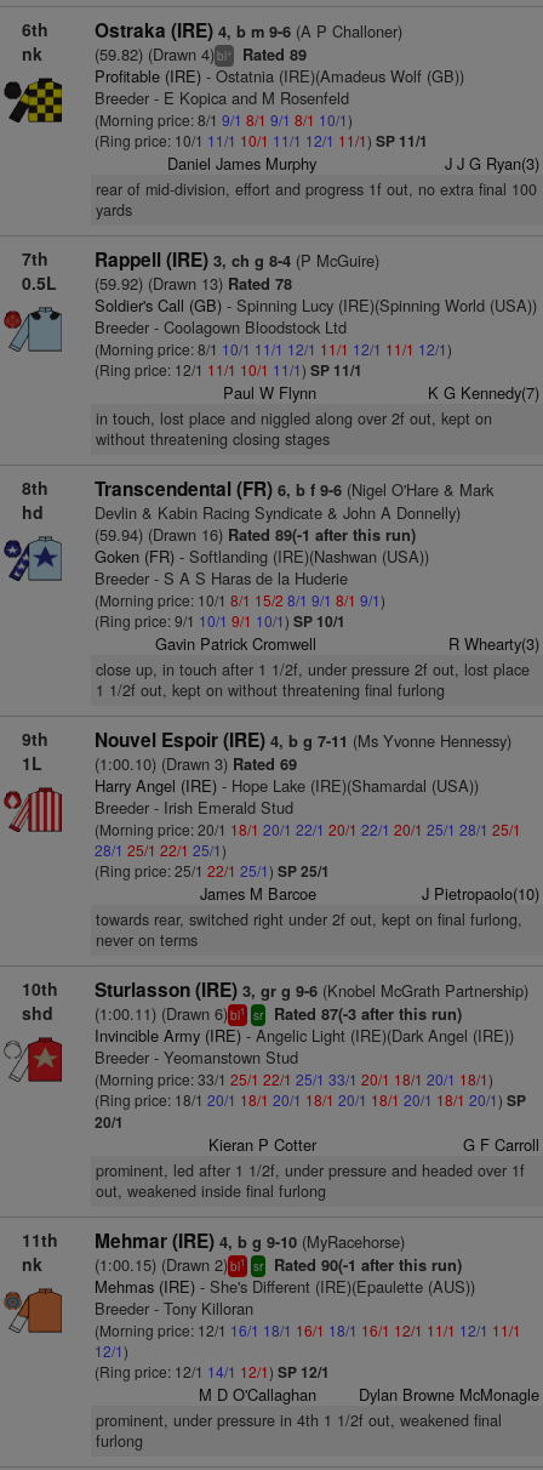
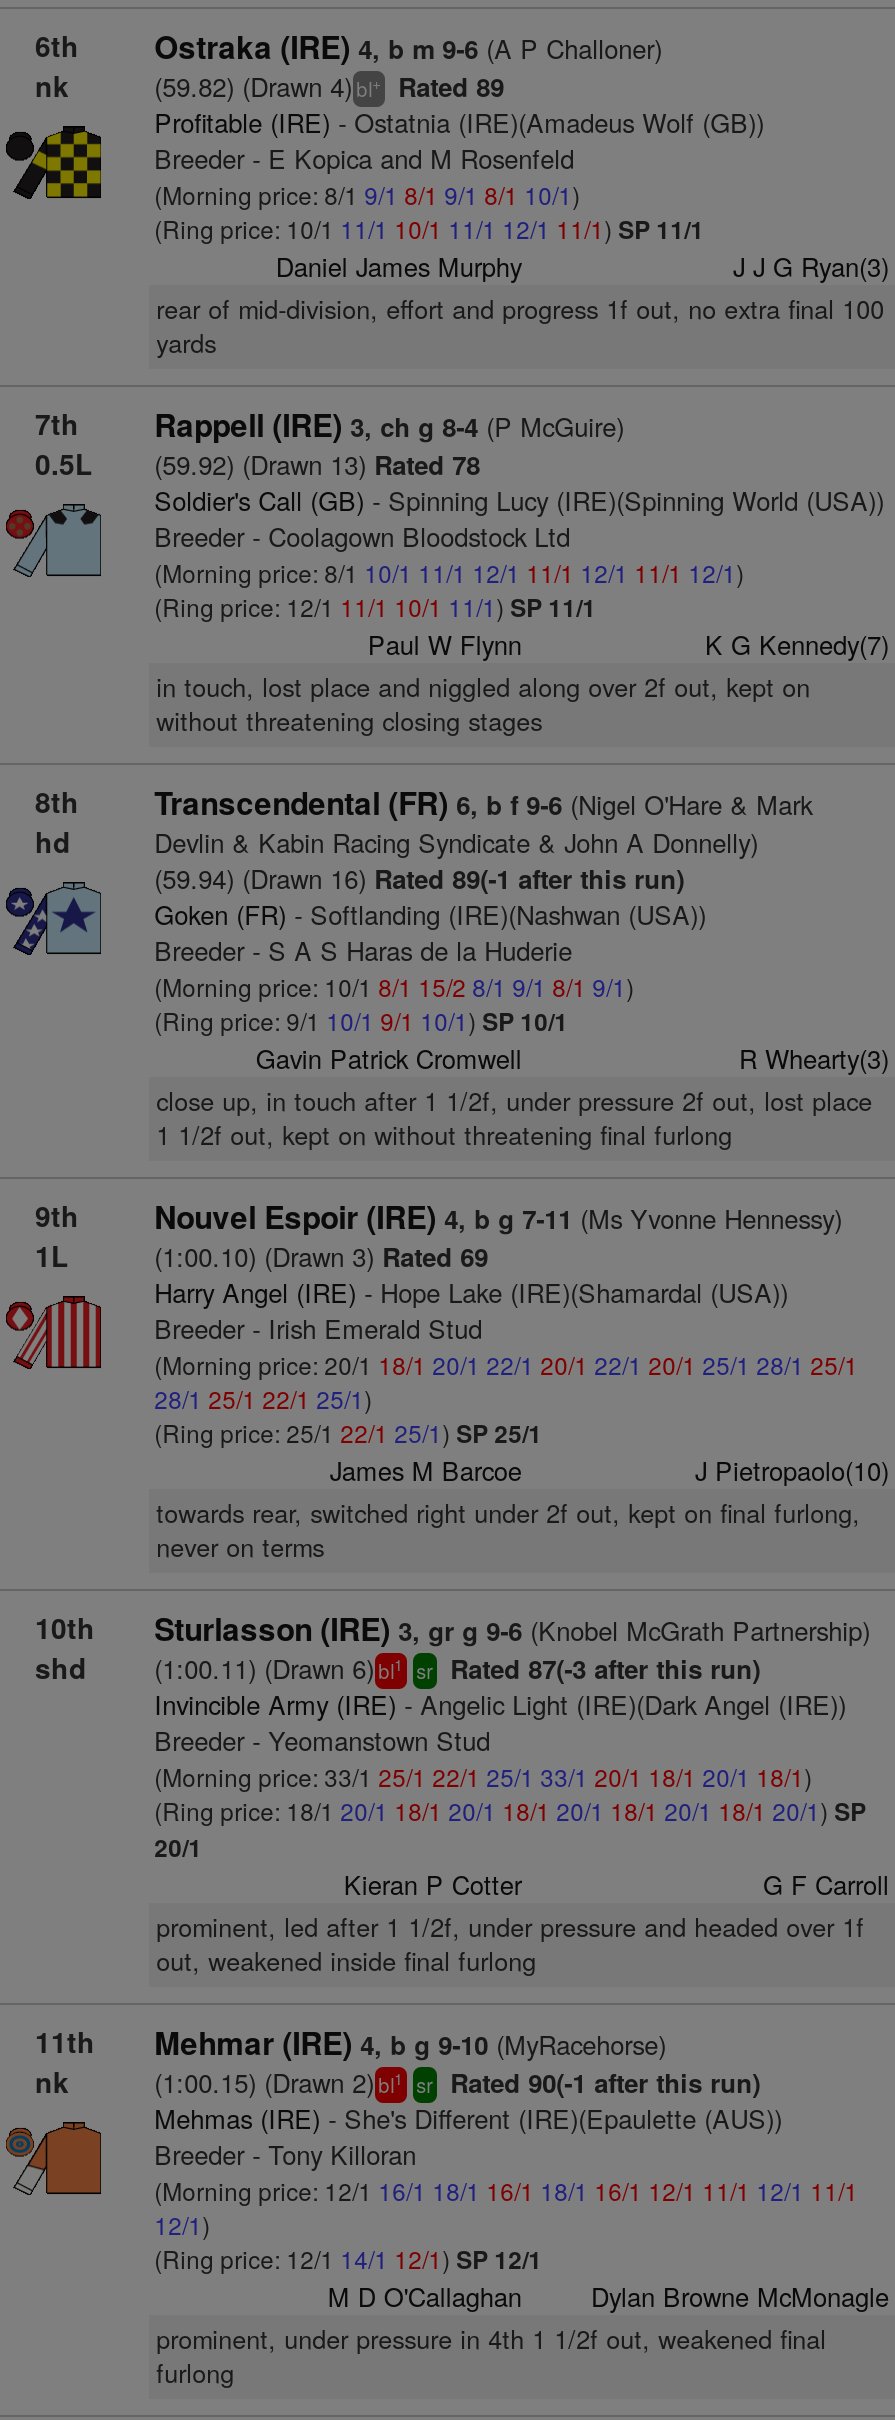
[4,1036,63,1083] [image] -> none

